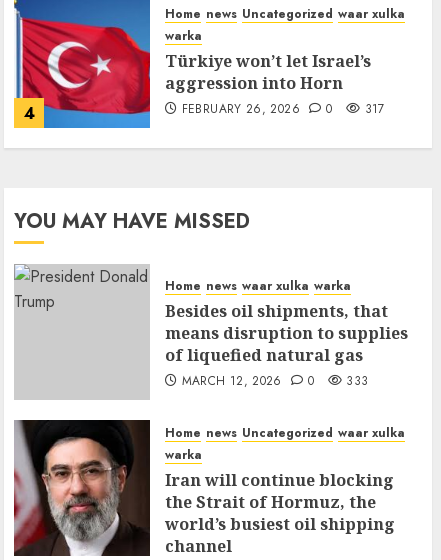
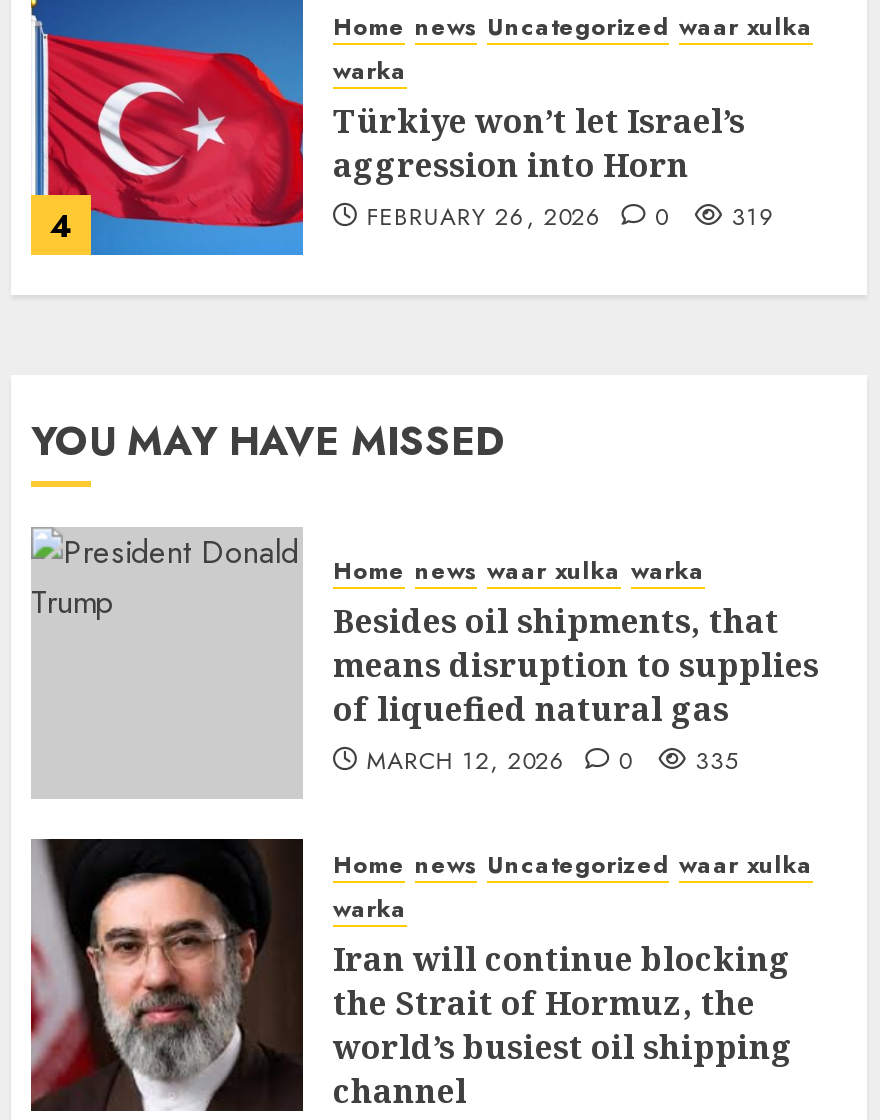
[182,100,385,118] FEBRUARY 26, 2026 0 317 -> [367,200,776,236] FEBRUARY 26, 2026 0 319
[182,372,368,390] MARCH 12, 2026 0 333 -> [367,744,738,780] MARCH 12, 2026 0 335

